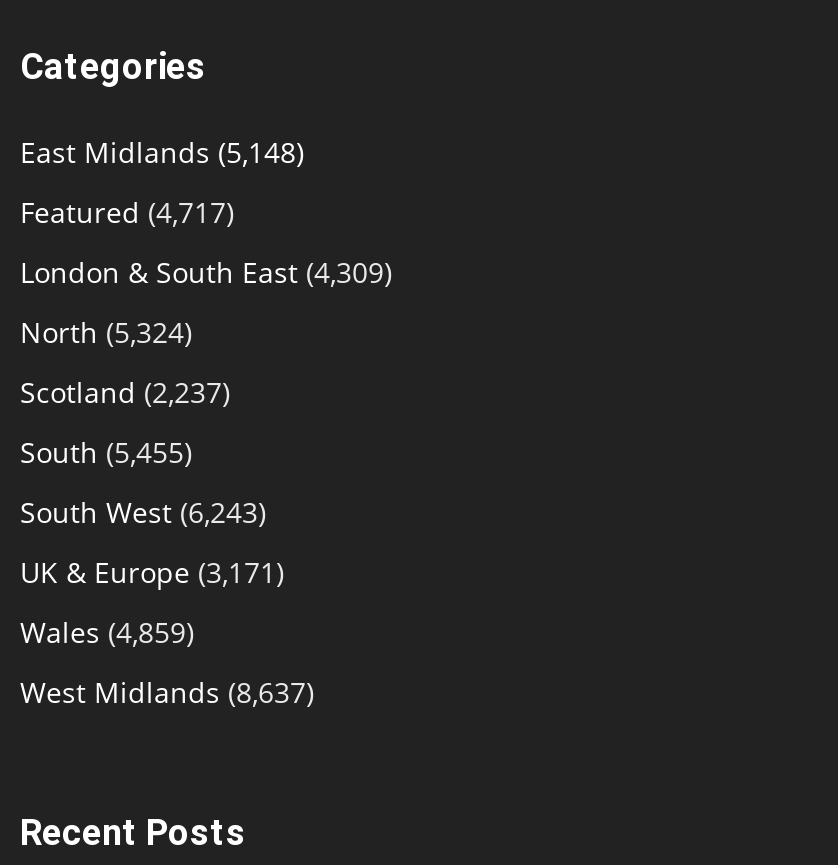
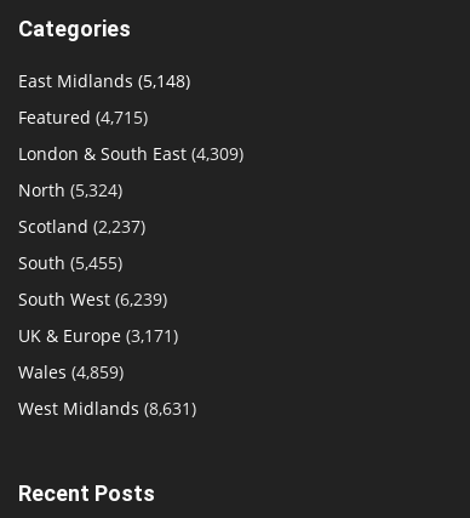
[20,193,234,231] Featured (4,717) -> [18,106,148,129] Featured (4,715)
[20,493,266,531] South West (6,243) -> [18,288,167,311] South West (6,239)
[20,673,314,711] West Midlands (8,637) -> [18,397,196,420] West Midlands (8,631)

